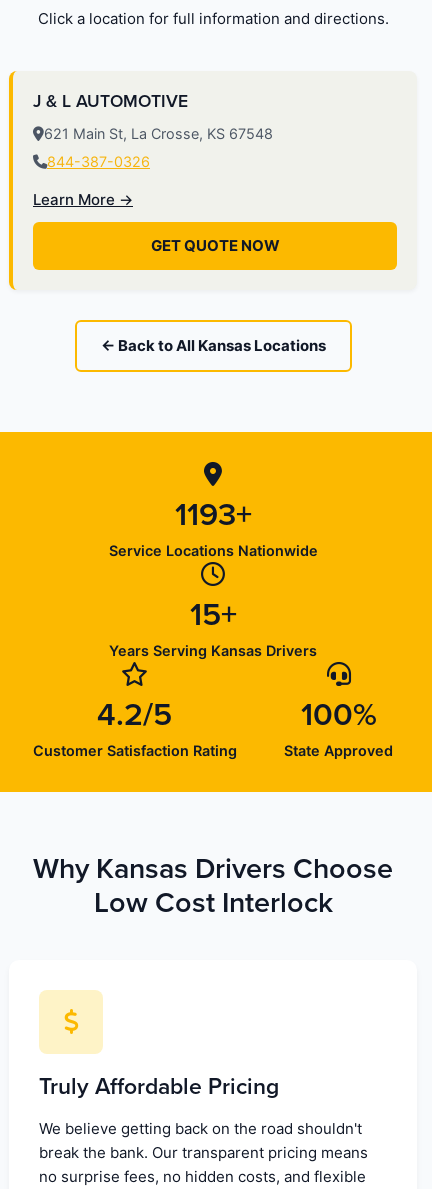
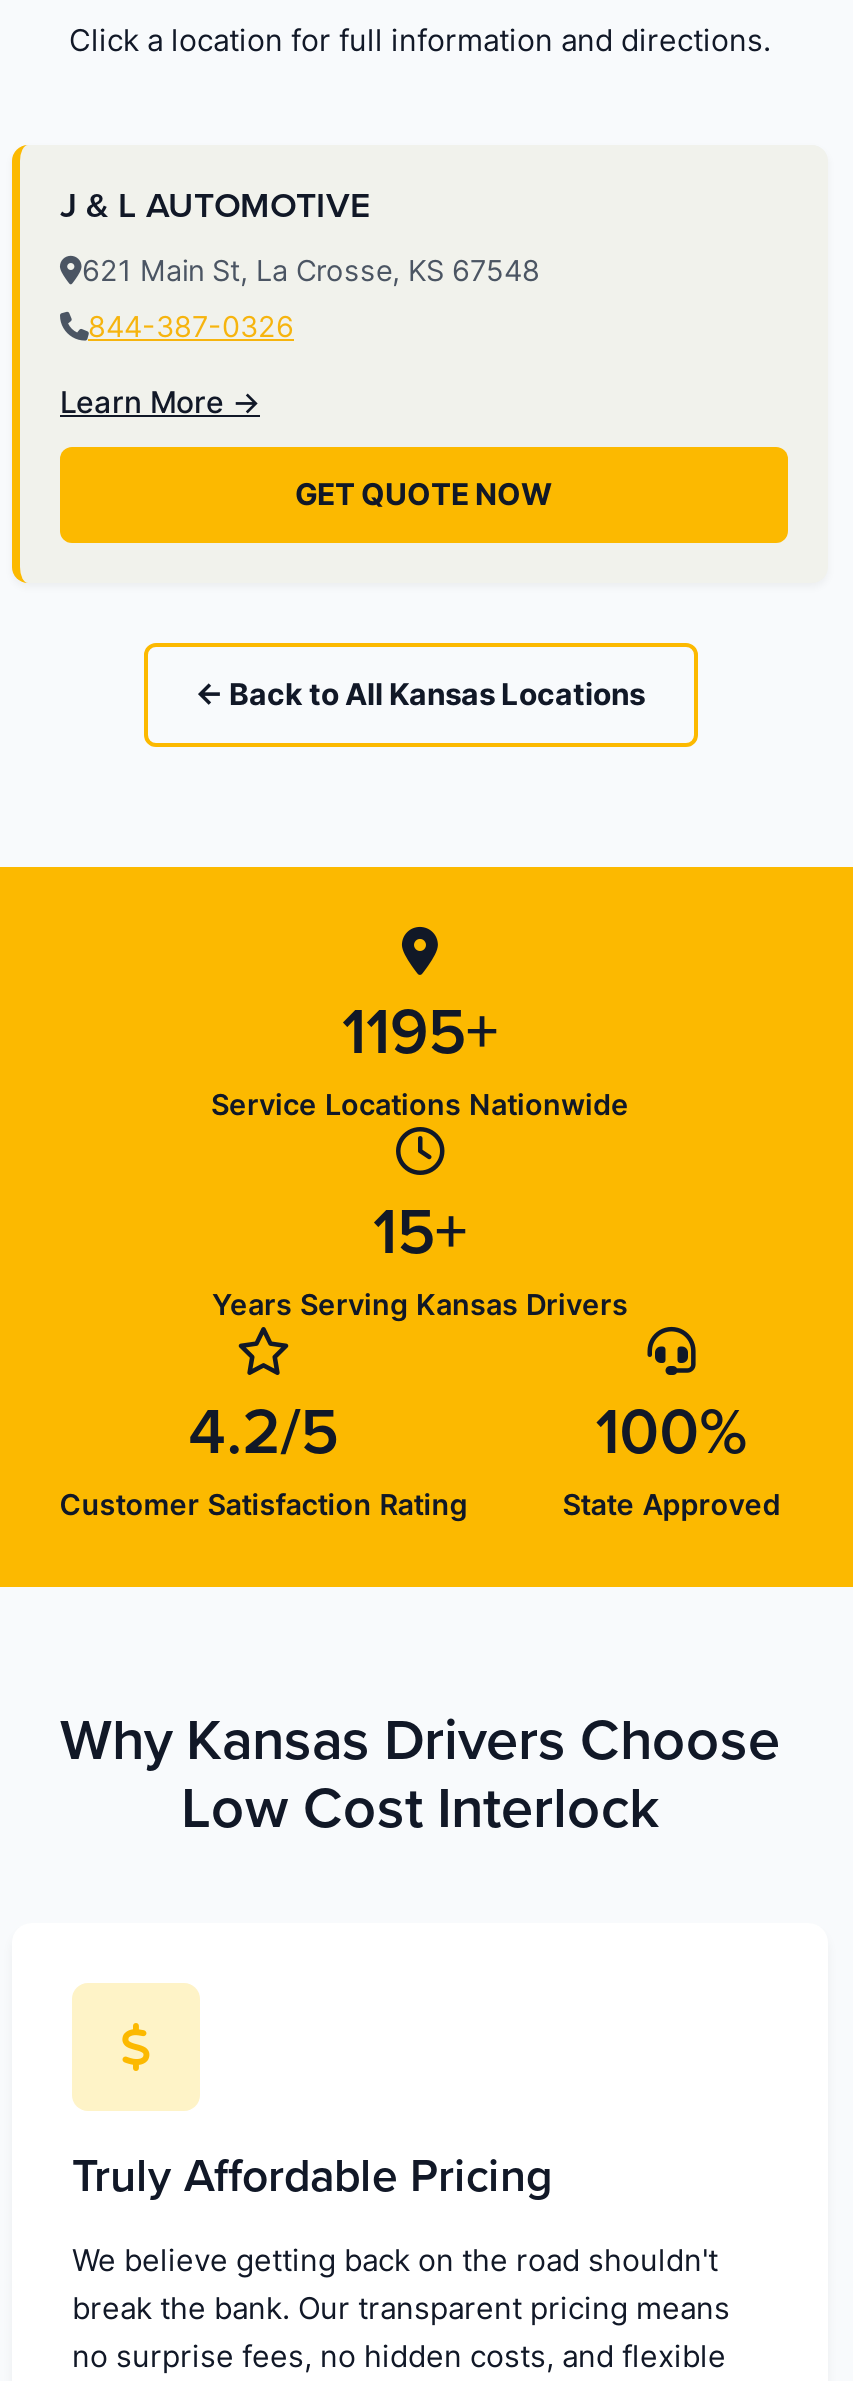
[174,496,251,534] 1193+ -> [342,995,498,1071] 1195+

